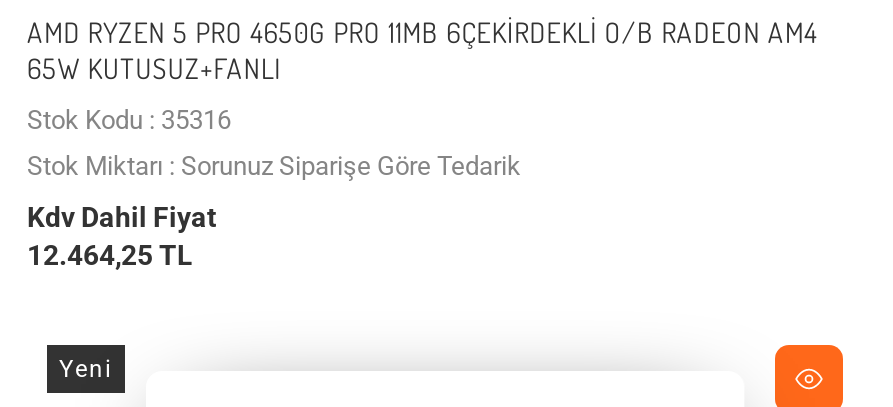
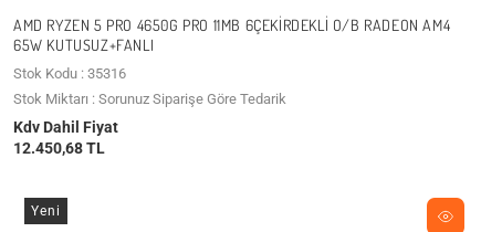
[27,239,193,271] 12.464,25 TL -> [13,139,105,157] 12.450,68 TL

